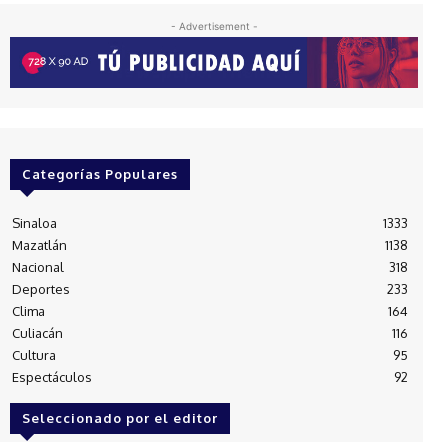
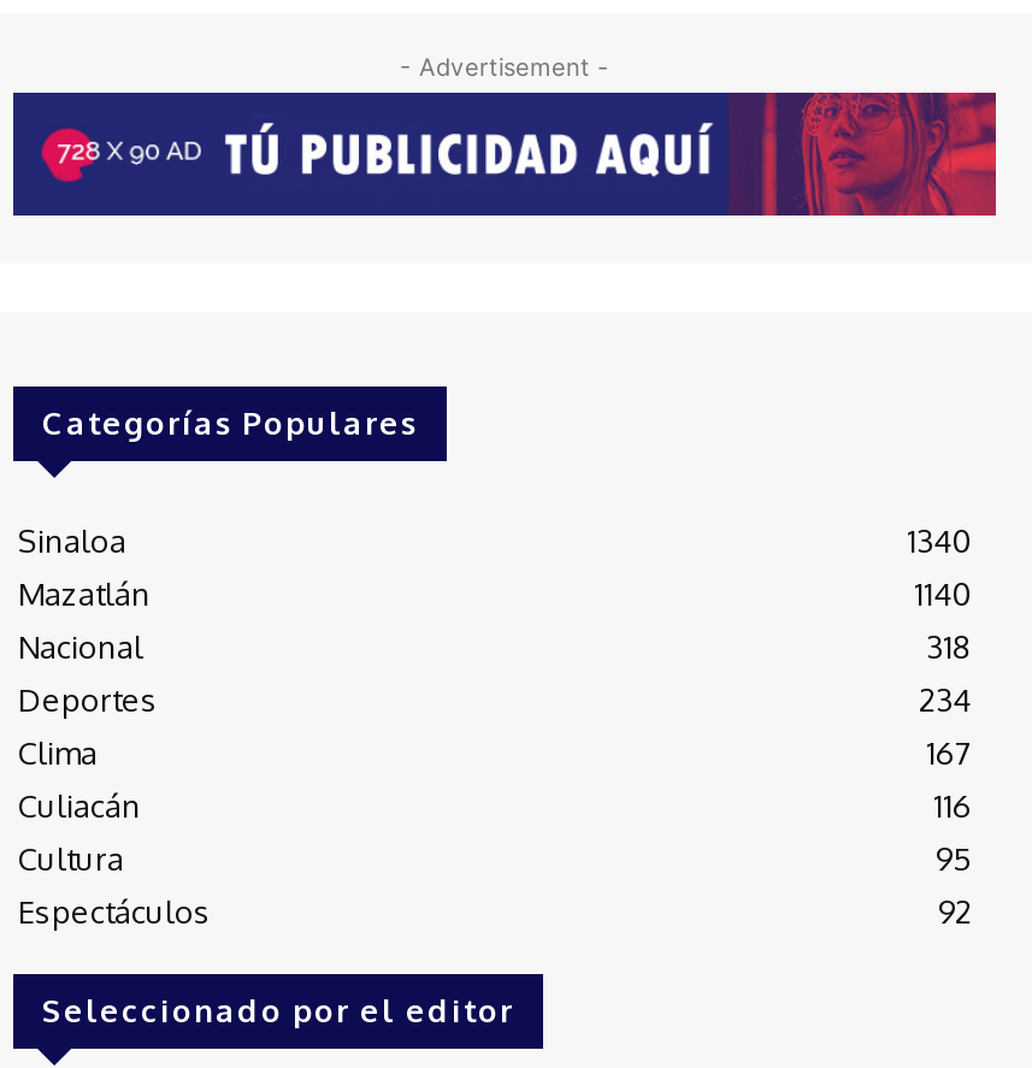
[383,215,408,231] 1333 -> [907,521,972,560] 1340
[385,237,408,253] 1138 -> [914,574,972,613] 1140
[387,281,408,297] 233 -> [919,680,972,719] 234
[388,303,408,319] 164 -> [926,733,972,772] 167

